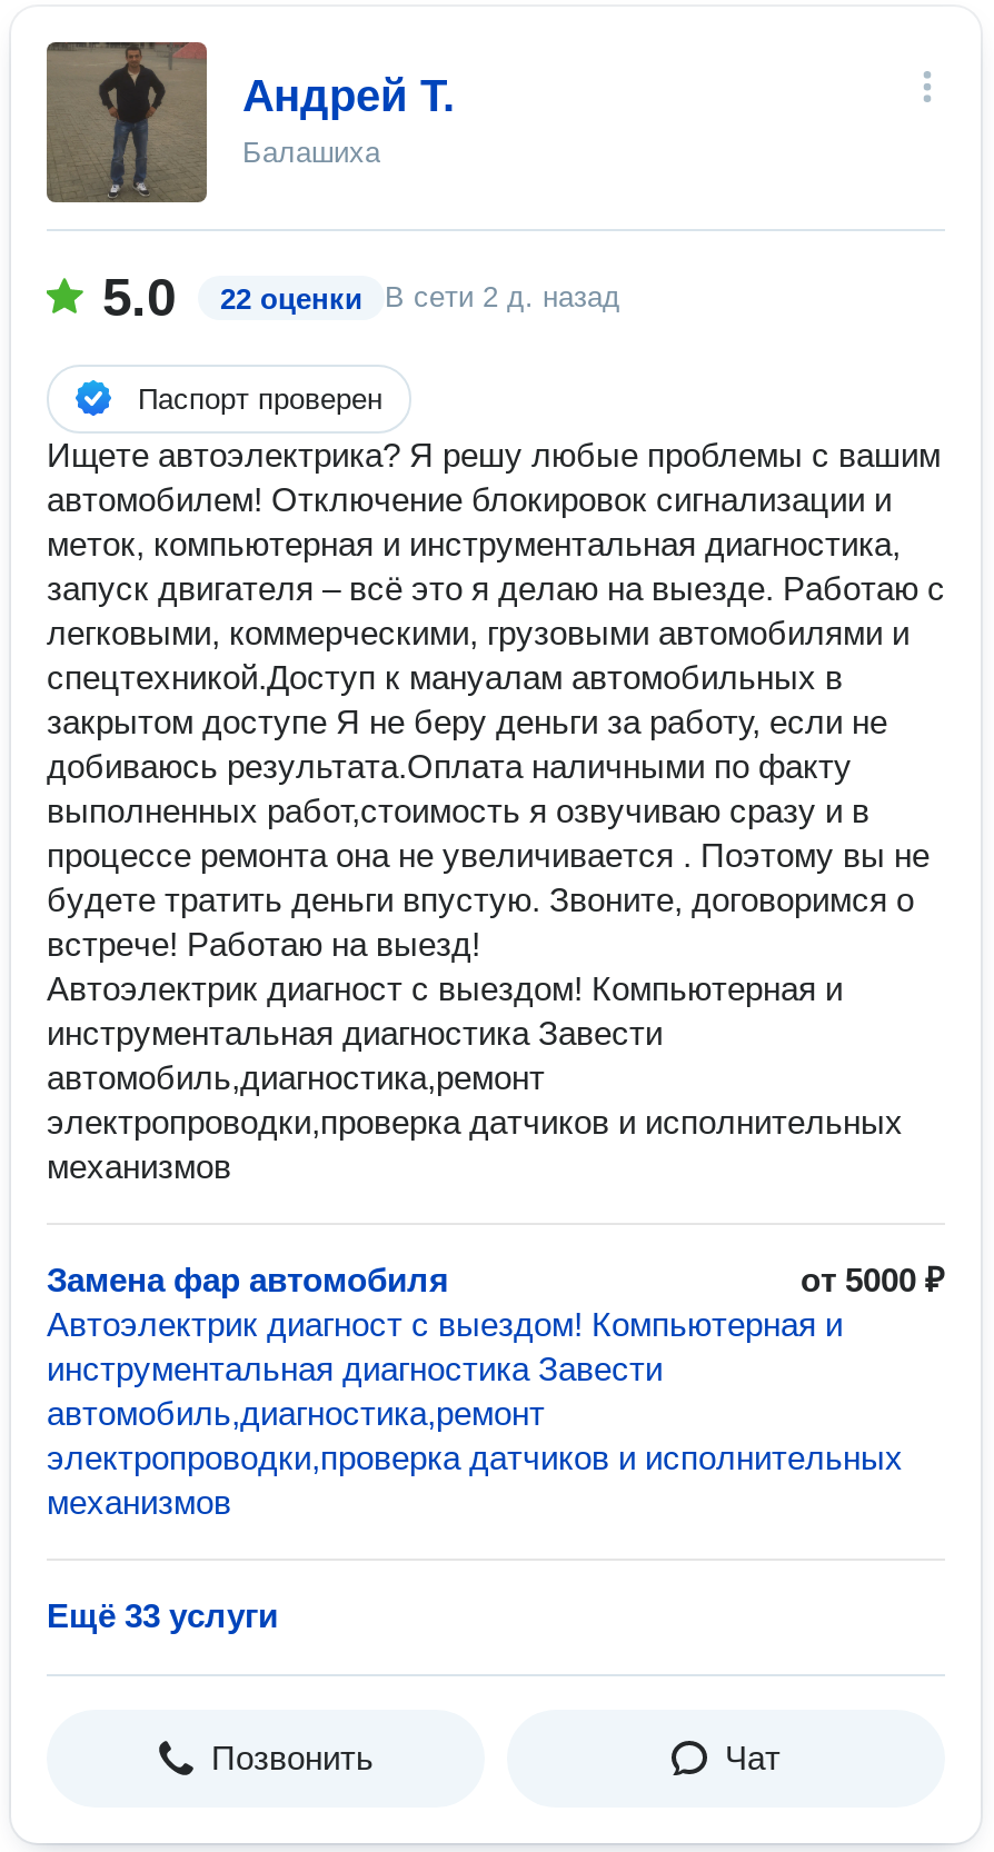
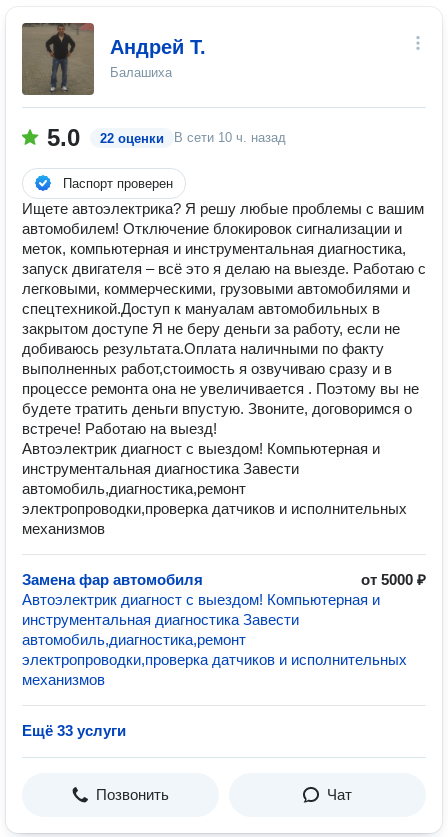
[102,267,620,327] 5.0 22 оценки В сети 2 д. назад -> [47,124,286,151] 5.0 22 оценки В сети 10 ч. назад

